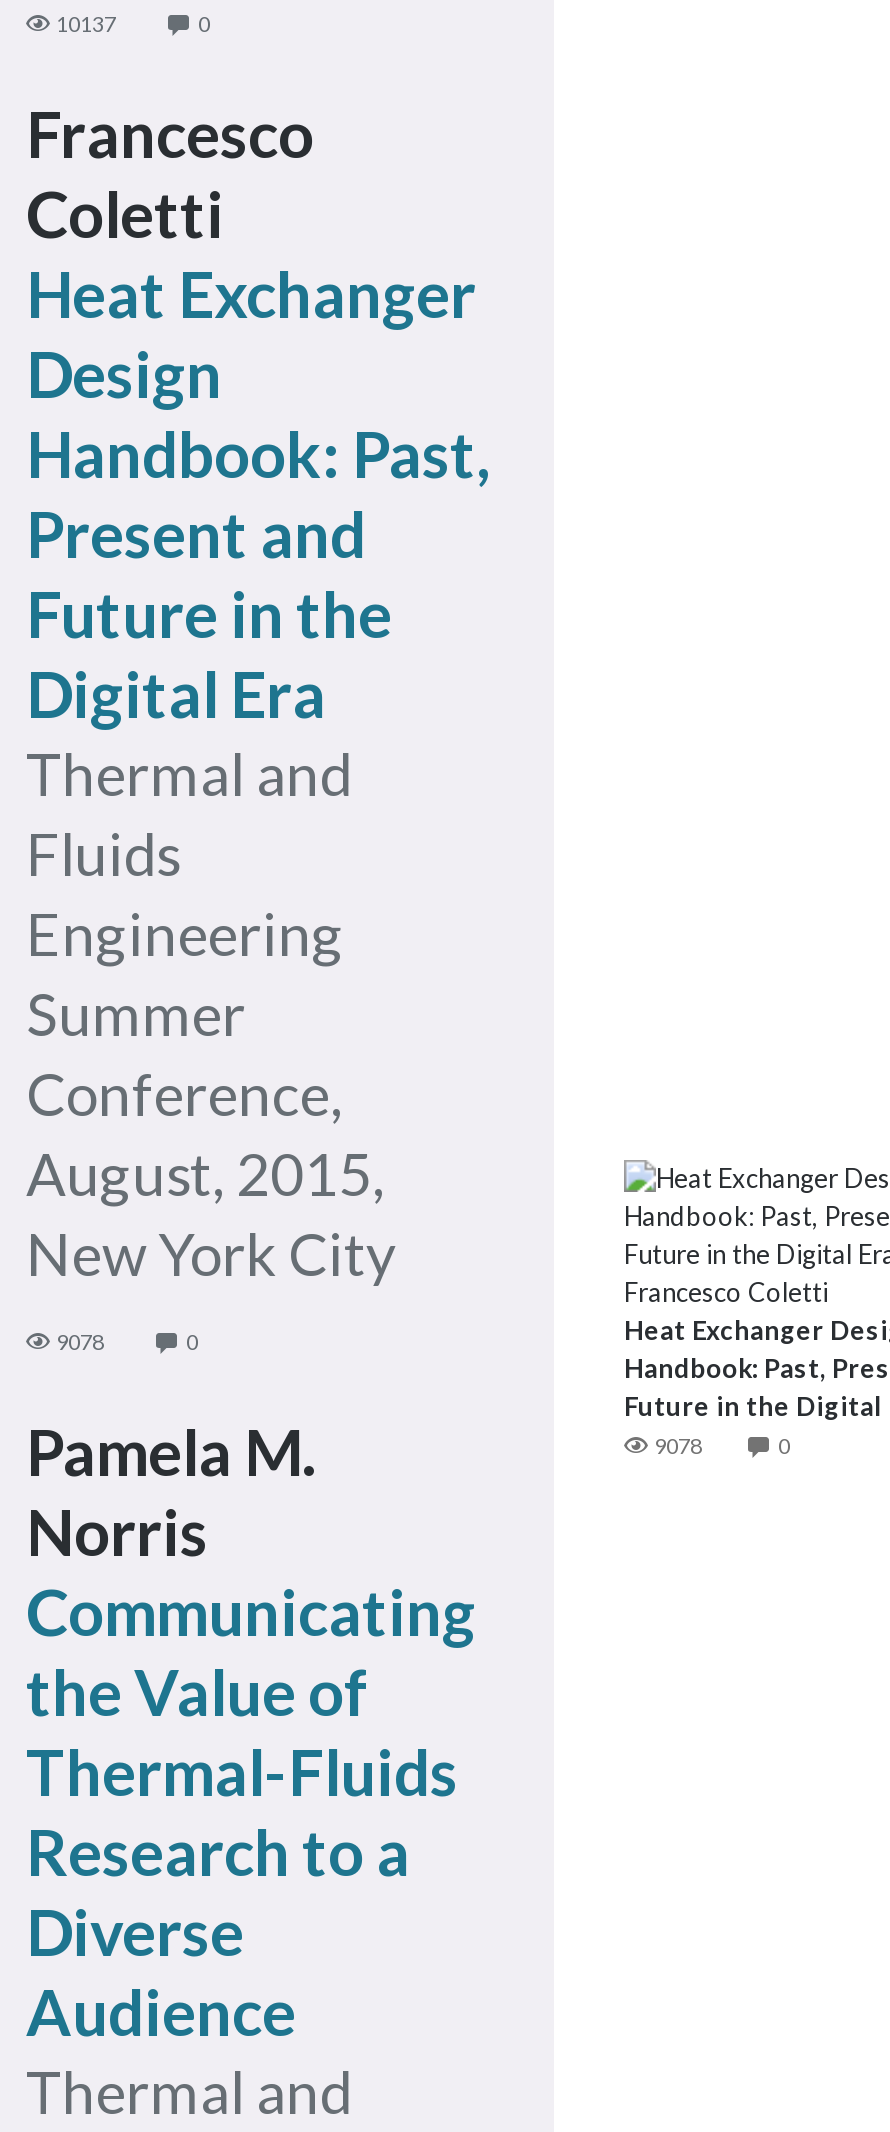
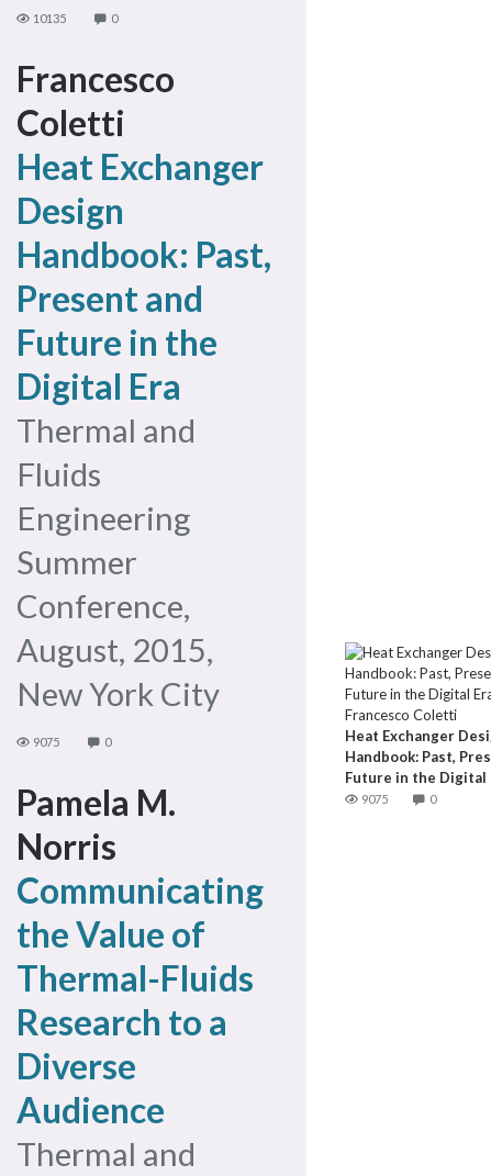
[56,10,116,36] 10137 -> [33,11,66,25] 10135
[56,1328,104,1354] 9078 -> [33,734,59,749] 9075
[654,1433,702,1459] 9078 -> [361,792,388,806] 9075

